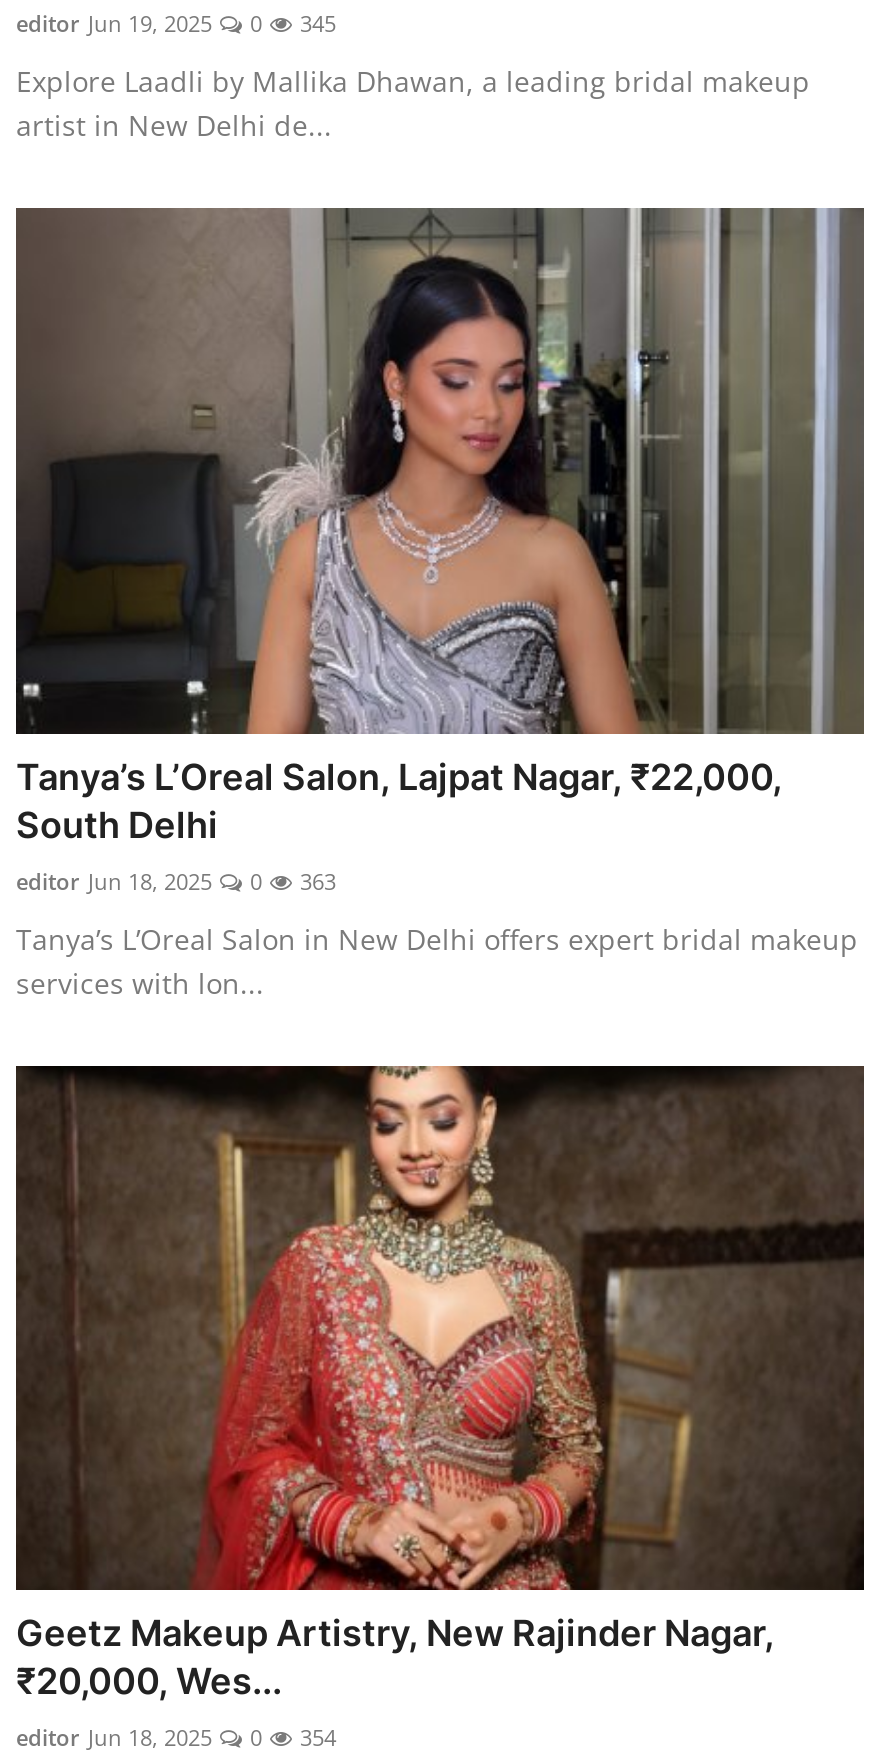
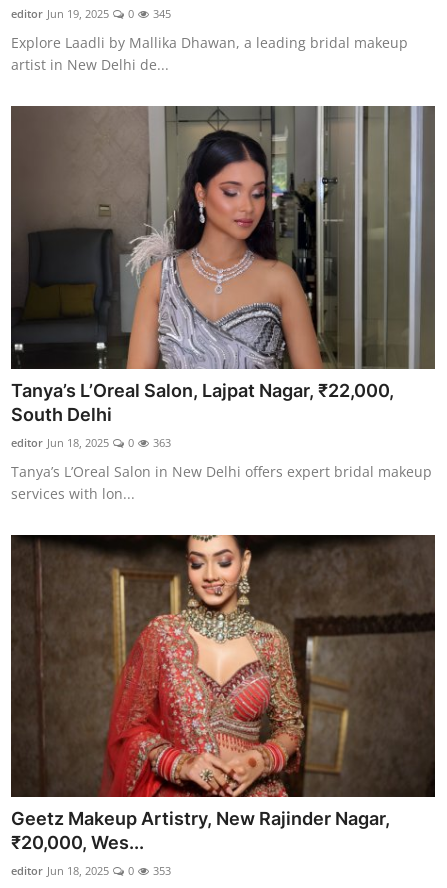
[16,1723,336,1753] editor Jun 18, 2025 0 354 -> [11,863,171,878] editor Jun 18, 2025 0 353

